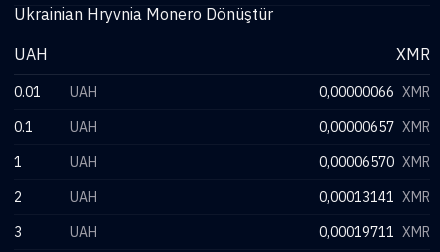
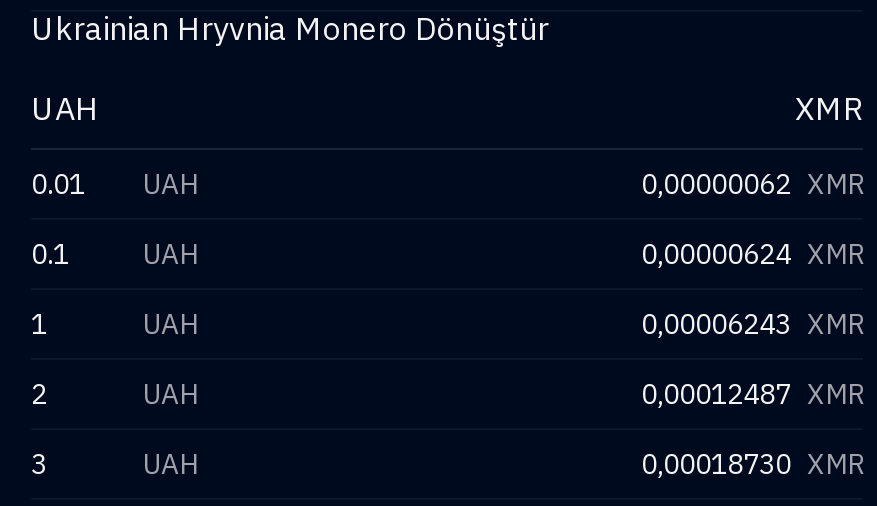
[319,83,430,101] 0,00000066 XMR -> [641,166,863,202] 0,00000062 XMR
[319,118,430,136] 0,00000657 XMR -> [641,236,863,272] 0,00000624 XMR
[319,153,430,171] 0,00006570 XMR -> [641,306,863,342] 0,00006243 XMR
[319,188,430,206] 0,00013141 XMR -> [641,376,863,412] 0,00012487 XMR
[319,223,430,241] 0,00019711 XMR -> [641,446,863,482] 0,00018730 XMR

